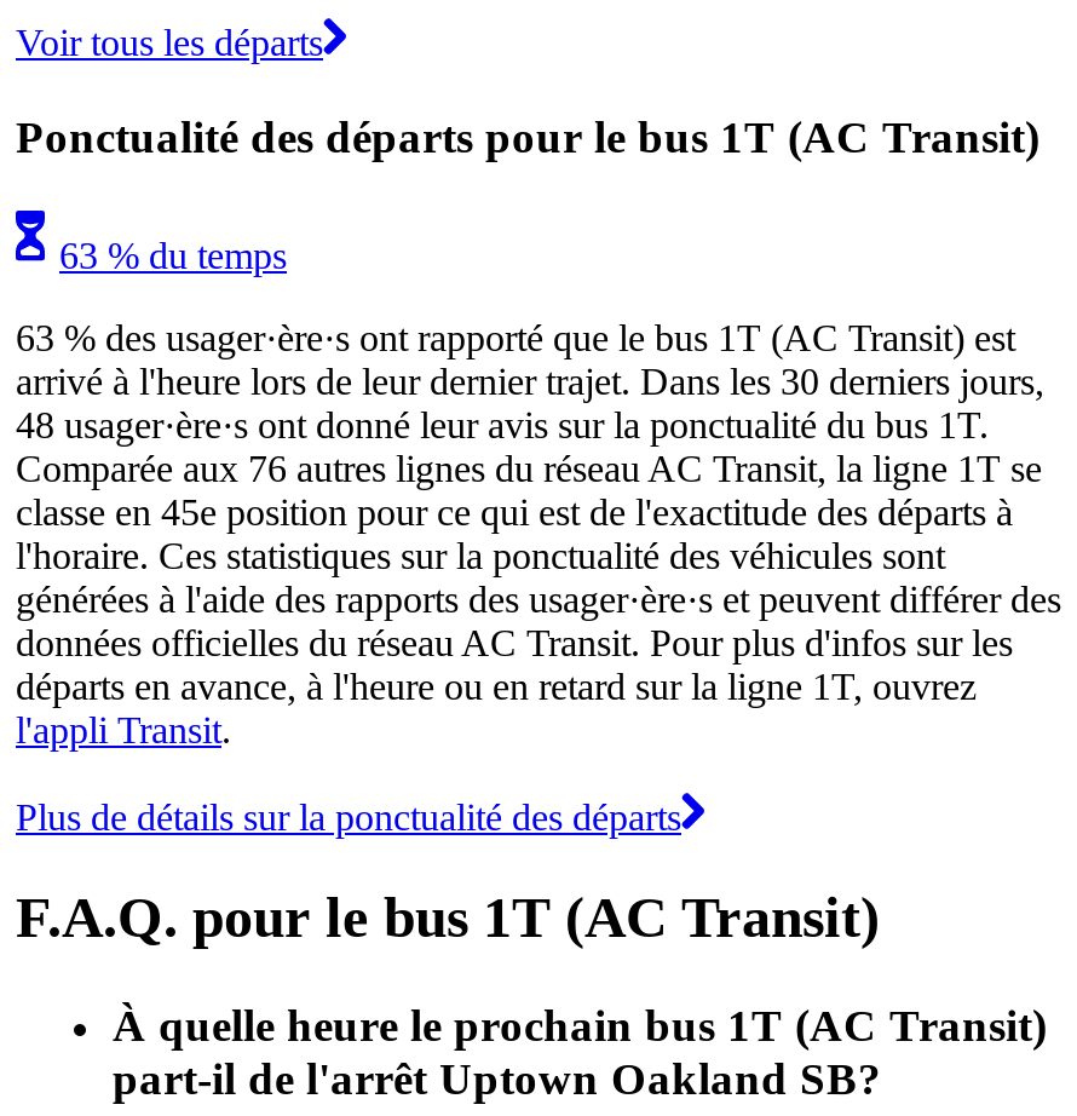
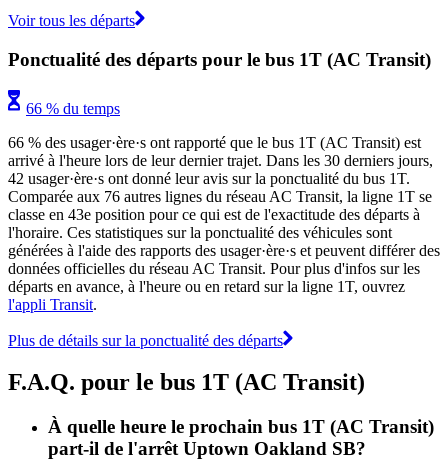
[59,234,287,275] 63 % du temps -> [26,99,120,116] 66 % du temps
[16,316,1015,357] 63 % des usager·ère·s ont rapporté que le bus 1T (AC Transit) est -> [8,133,421,150] 66 % des usager·ère·s ont rapporté que le bus 1T (AC Transit) est
[16,403,989,444] 48 usager·ère·s ont donné leur avis sur la ponctualité du bus 1T. -> [8,169,410,186] 42 usager·ère·s ont donné leur avis sur la ponctualité du bus 1T.
[16,490,1013,531] classe en 45e position pour ce qui est de l'exactitude des départs à -> [8,205,420,222] classe en 43e position pour ce qui est de l'exactitude des départs à

